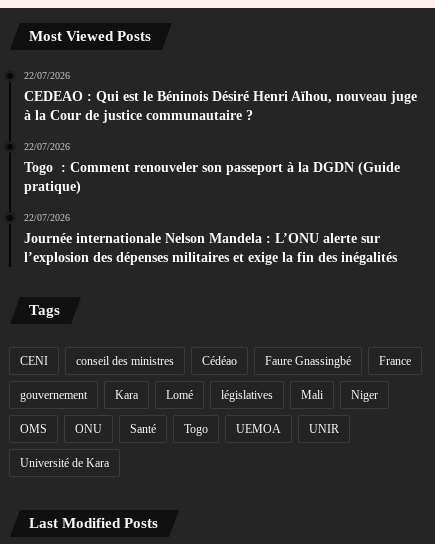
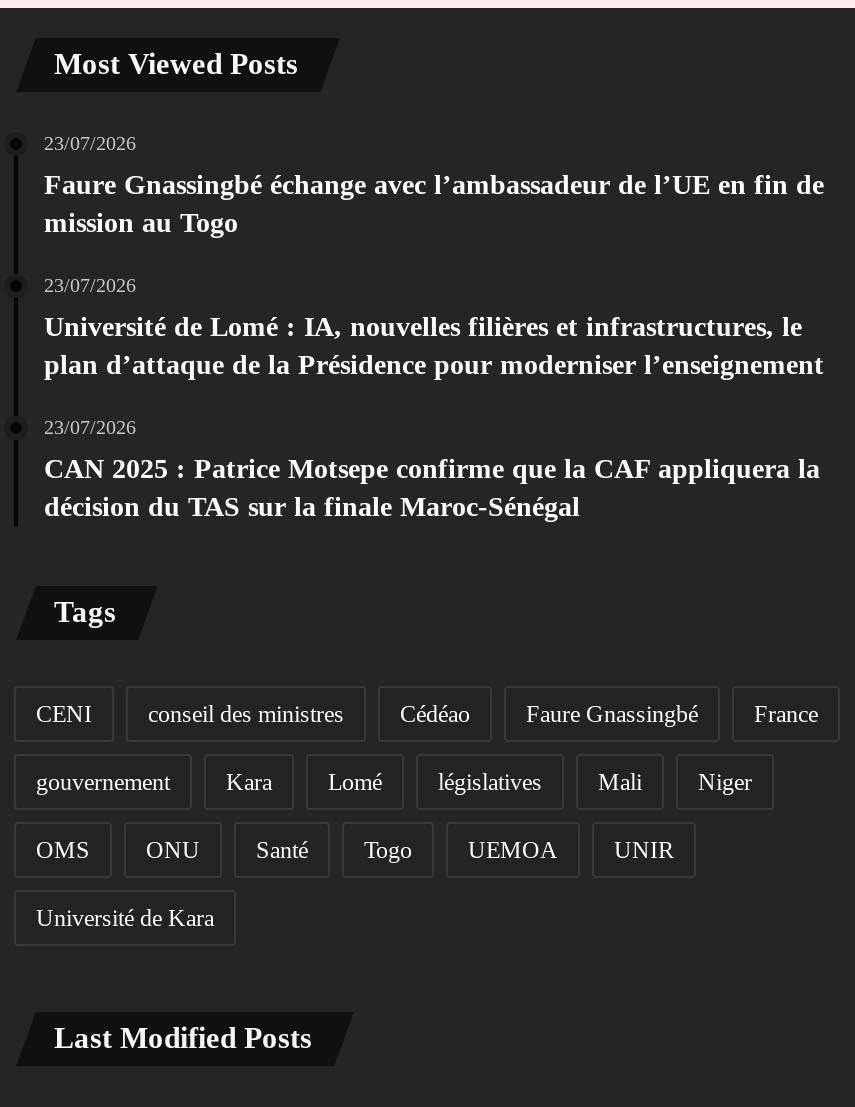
[24,70,70,81] 22/07/2026 -> [44,132,136,154] 23/07/2026
[24,89,417,123] CEDEAO : Qui est le Béninois Désiré Henri Aïhou, nouveau juge | à la Cour de justice communautaire ? -> [44,170,824,238] Faure Gnassingbé échange avec l’ambassadeur de l’UE en fin de | mission au Togo
[24,141,70,152] 22/07/2026 -> [44,274,136,296] 23/07/2026
[24,160,400,194] Togo : Comment renouveler son passeport à la DGDN (Guide | pratique) -> [44,312,824,380] Université de Lomé : IA, nouvelles filières et infrastructures, le | plan d’attaque de la Présidence pour moderniser l’enseignement
[24,212,70,223] 22/07/2026 -> [44,416,136,438] 23/07/2026
[24,231,397,265] Journée internationale Nelson Mandela : L’ONU alerte sur | l’explosion des dépenses militaires et exige la fin des inégalités -> [44,454,820,522] CAN 2025 : Patrice Motsepe confirme que la CAF appliquera la | décision du TAS sur la finale Maroc-Sénégal

